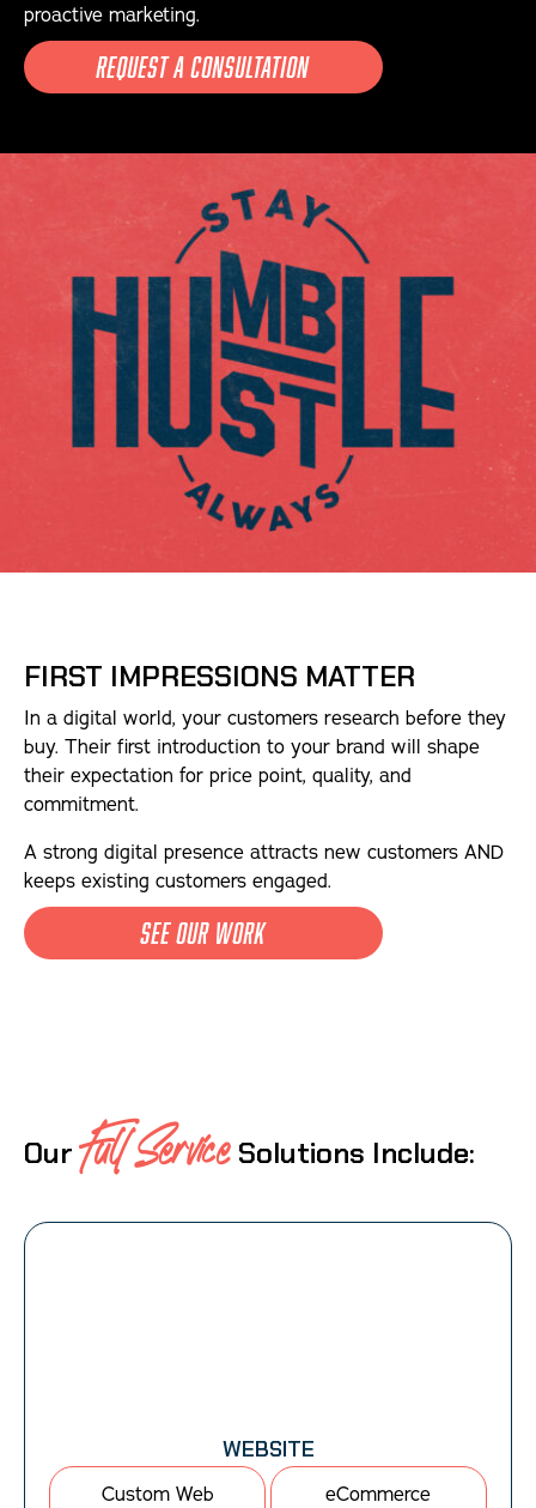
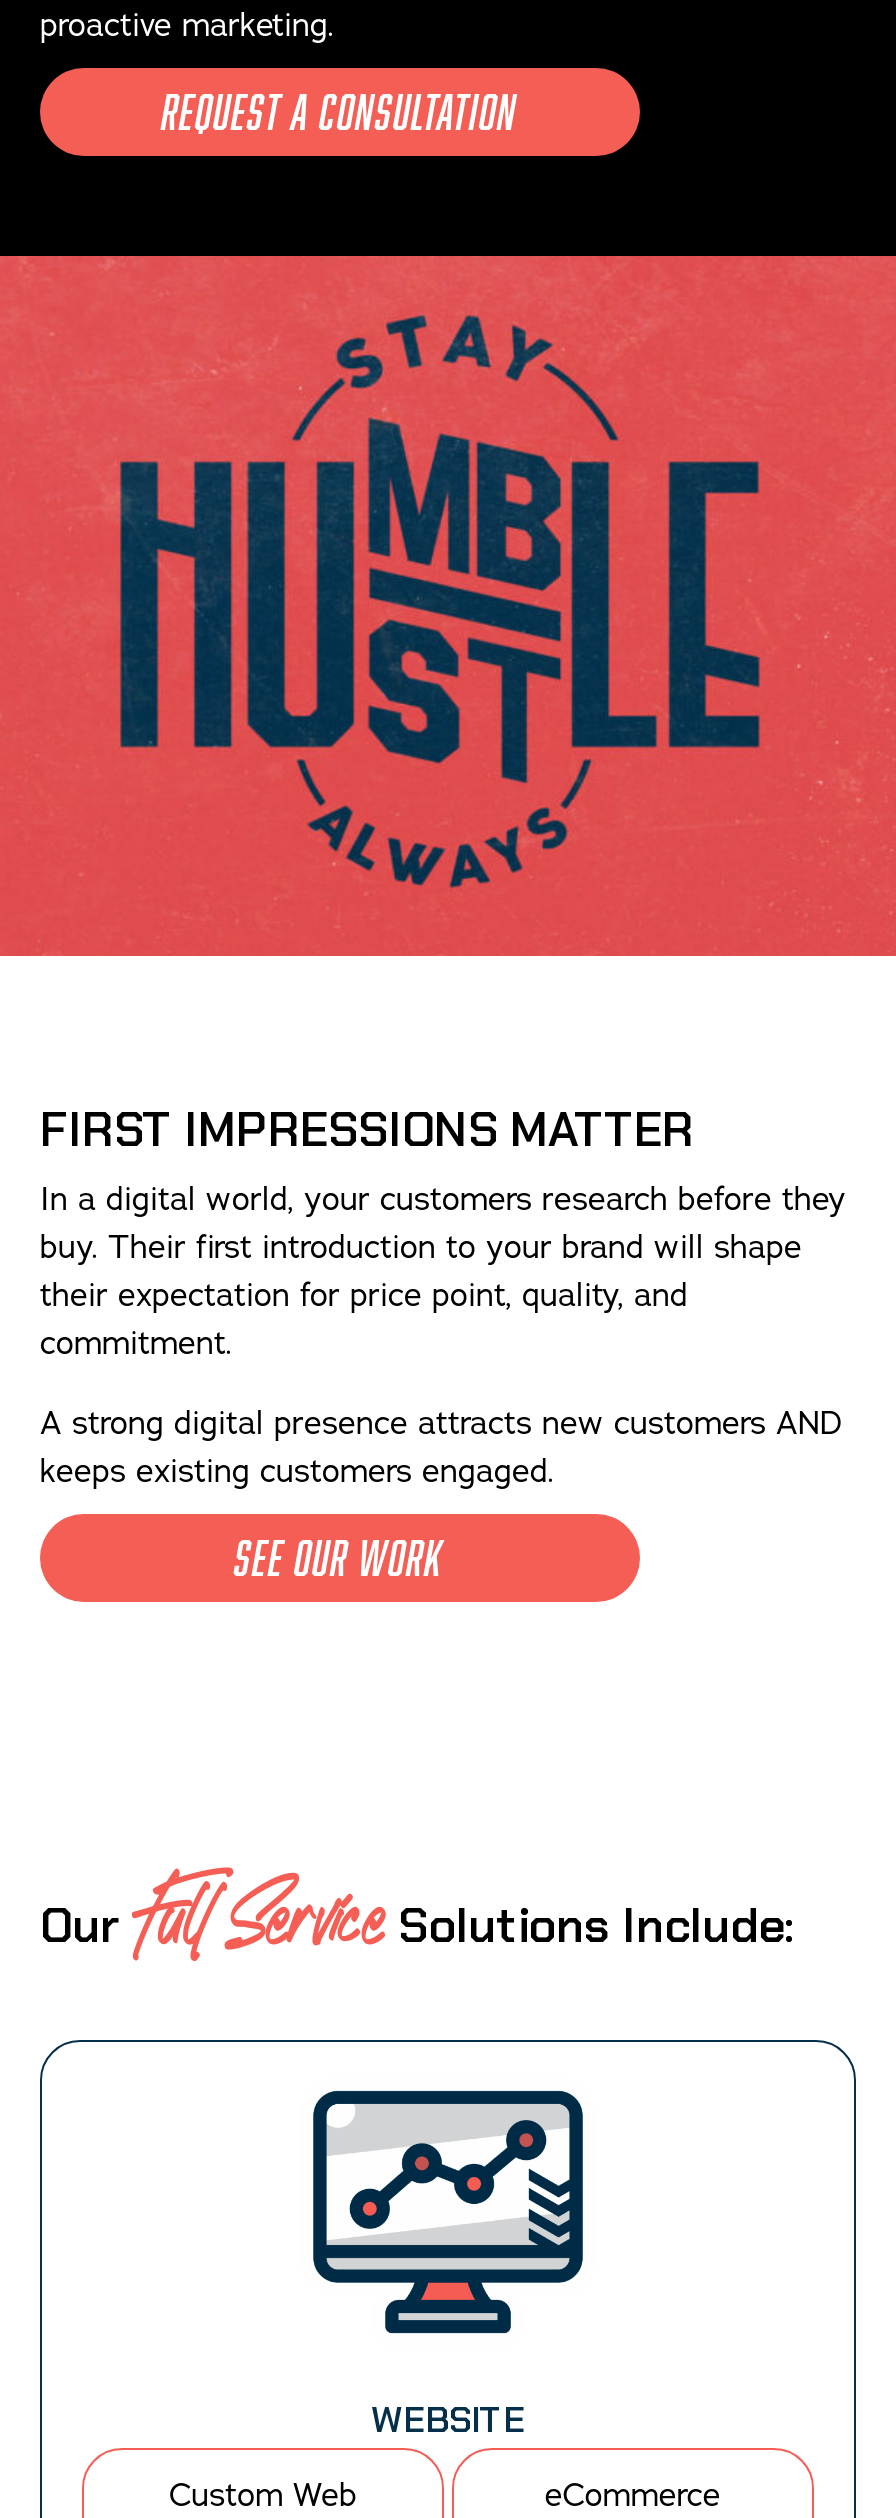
none -> [310,2088,586,2336] [image]

